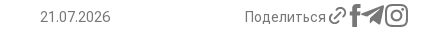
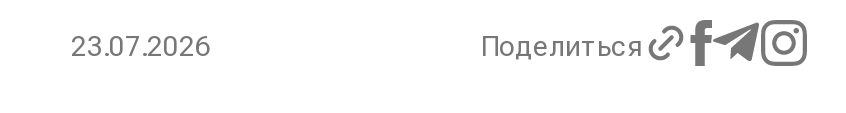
[40,9,110,25] 21.07.2026 -> [71,30,211,62] 23.07.2026

